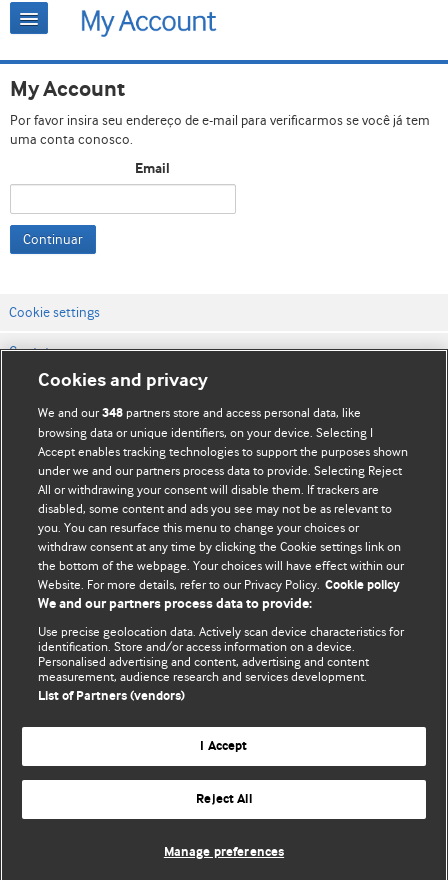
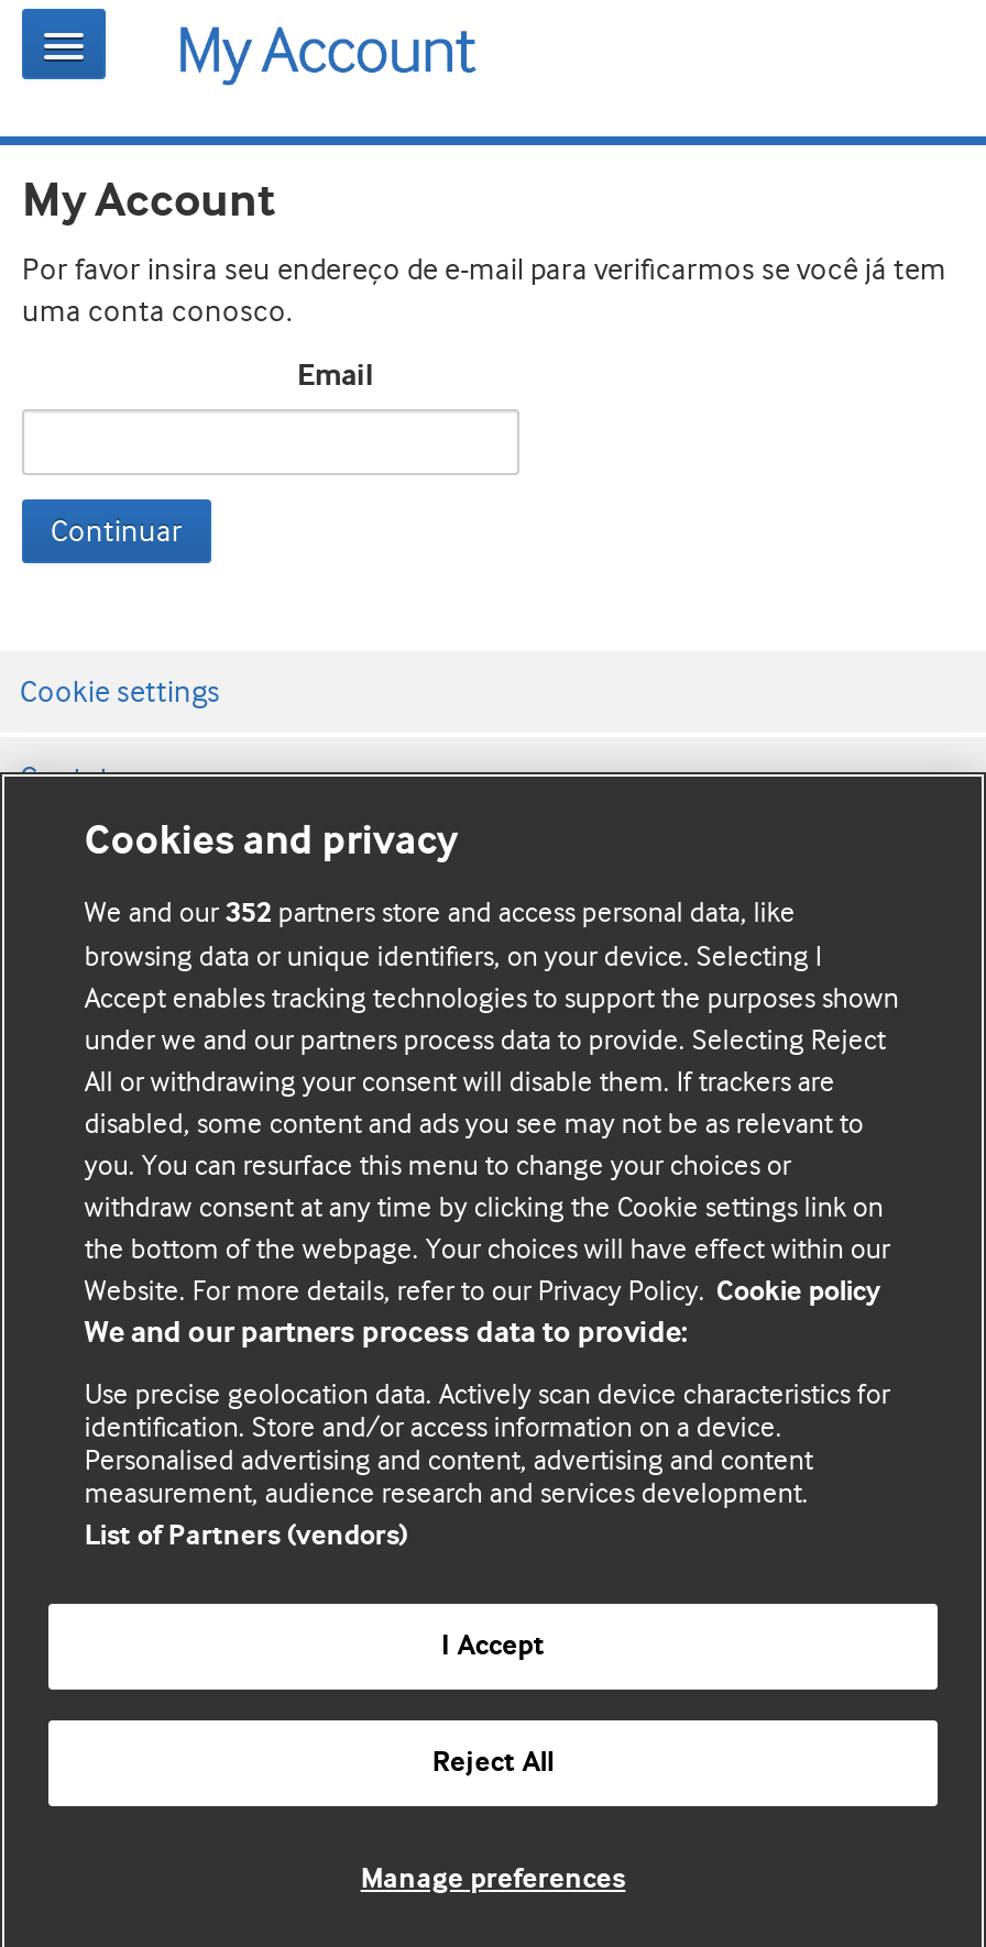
[38,405,361,421] We and our 348 partners store and access personal data, like -> [85,895,795,931] We and our 352 partners store and access personal data, like

